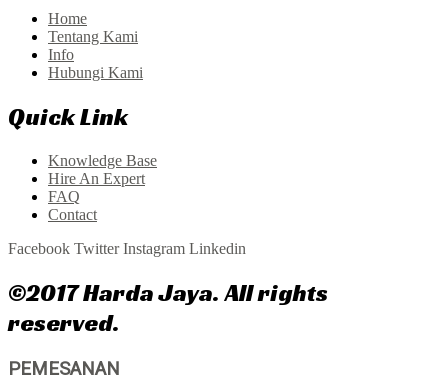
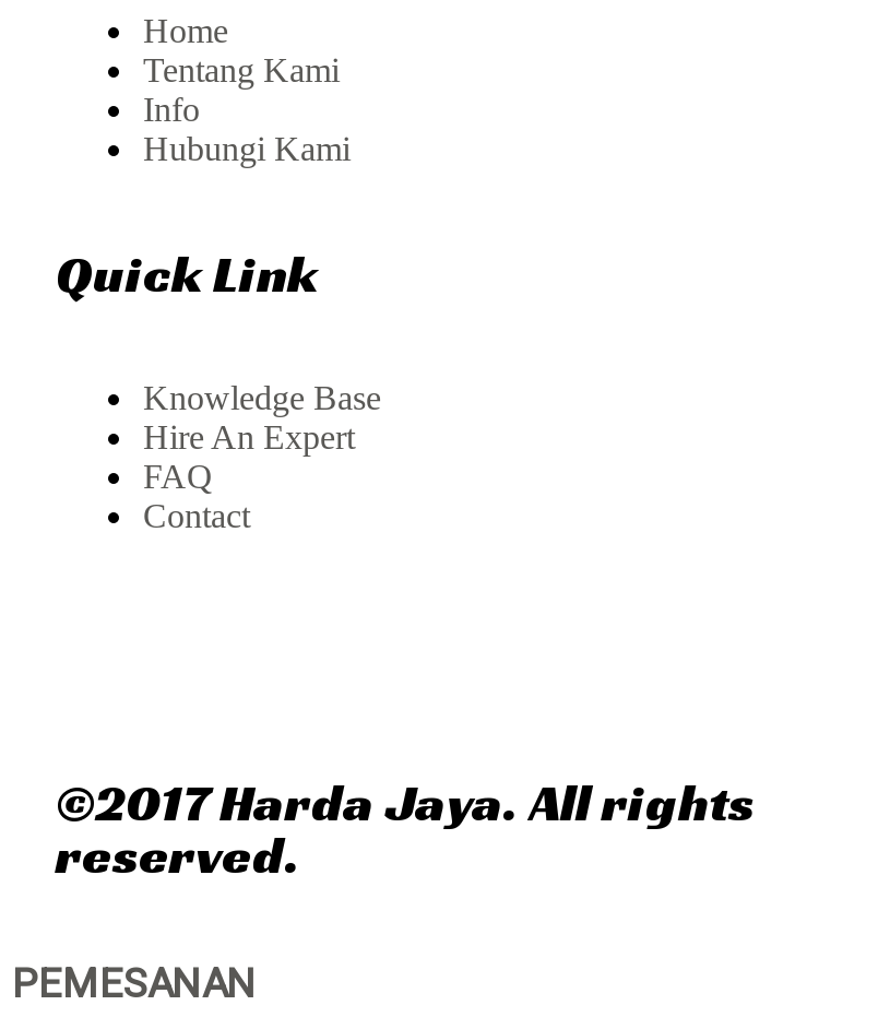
[8,240,246,257] Facebook Twitter Instagram Linkedin -> none

